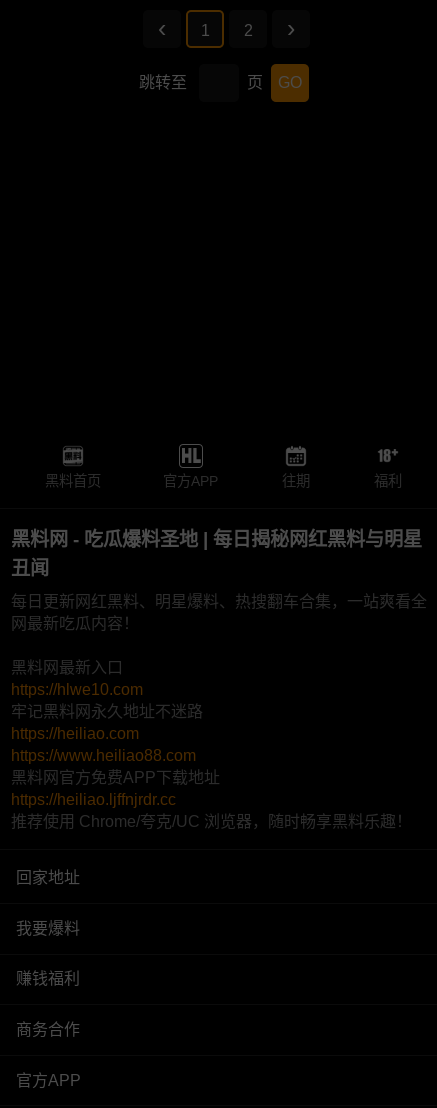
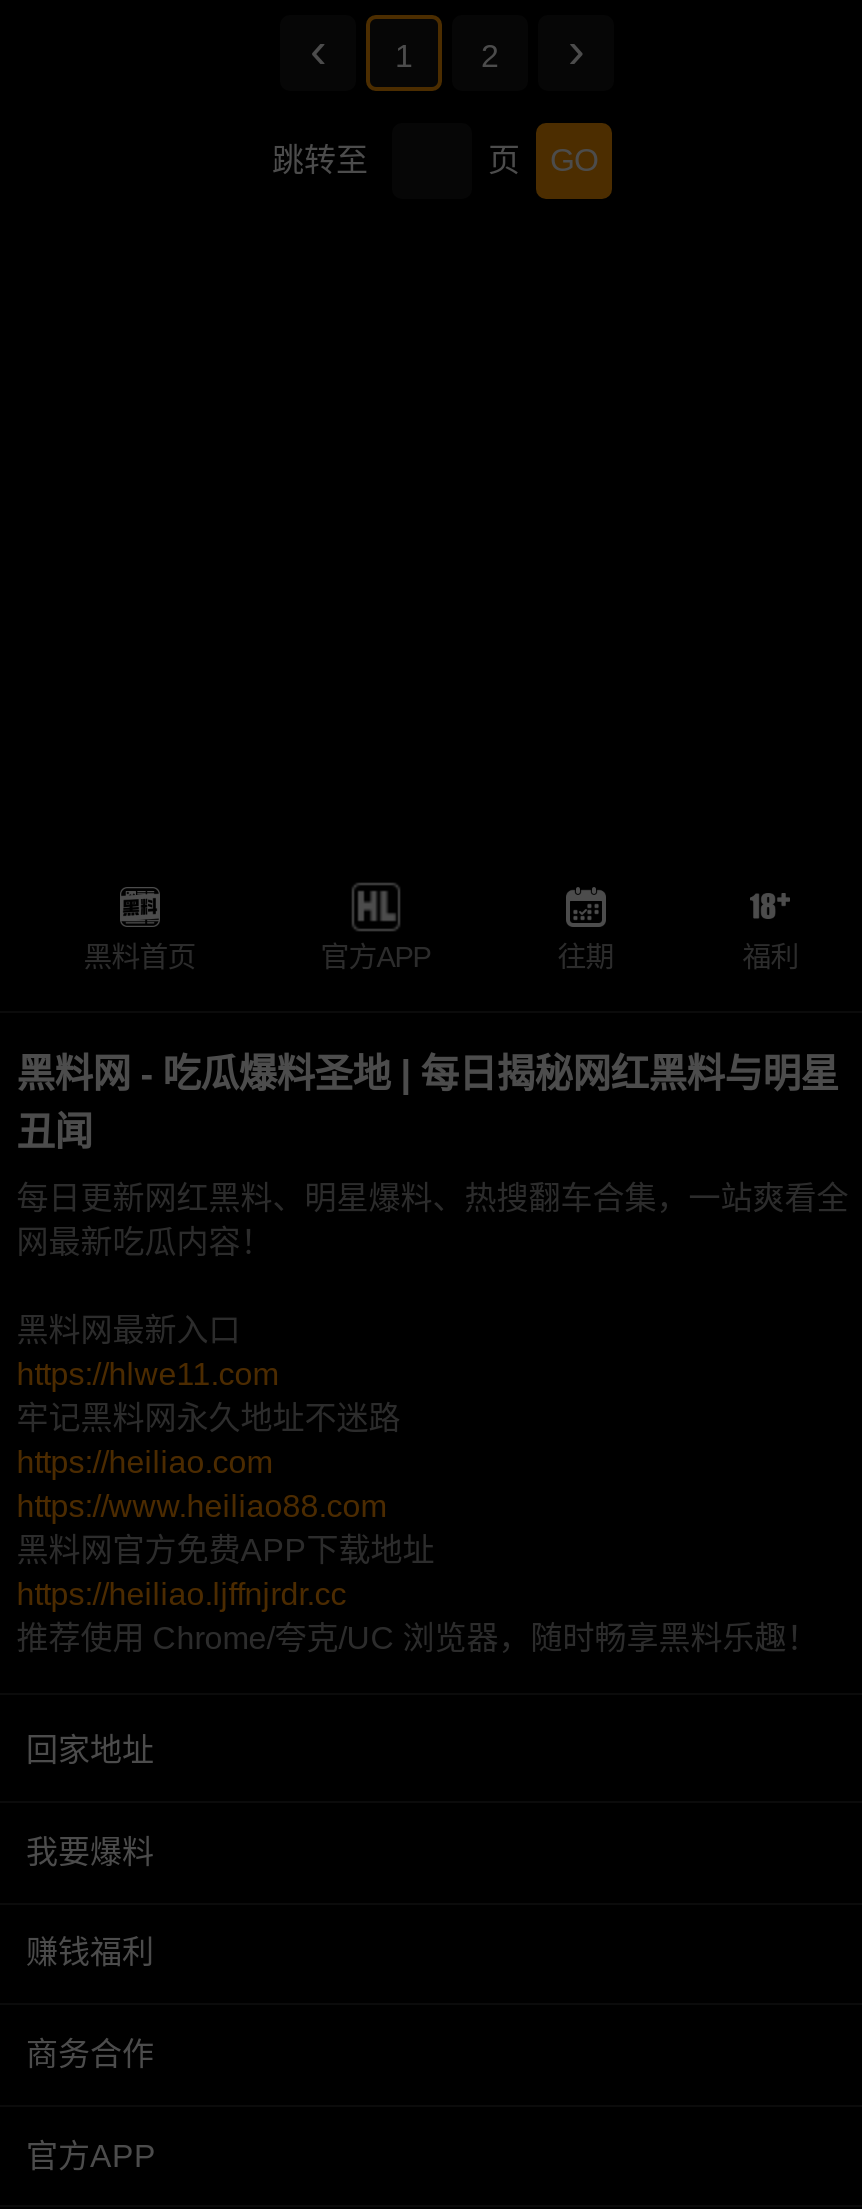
[11,681,143,698] https://hlwe10.com -> [16,1358,278,1392] https://hlwe11.com

